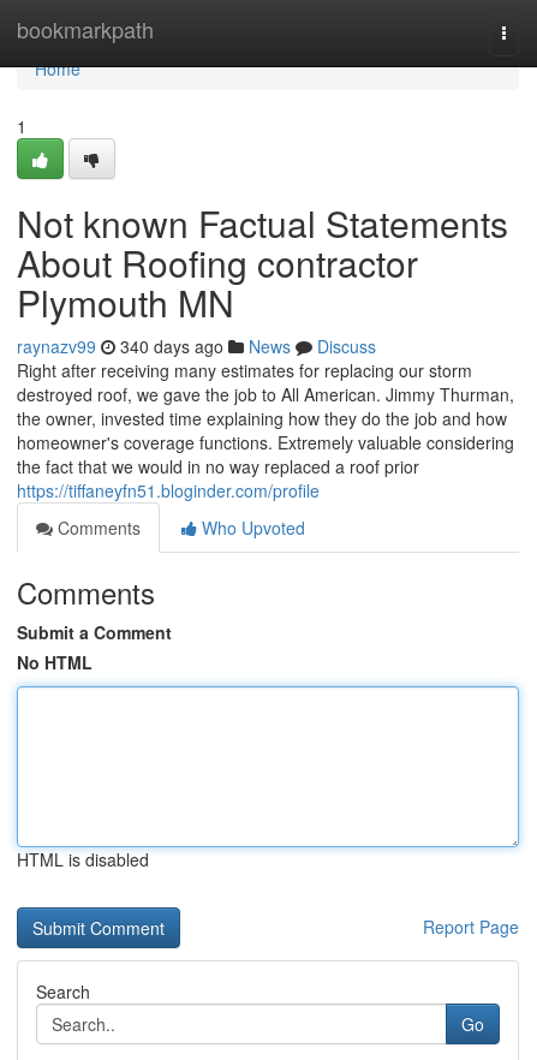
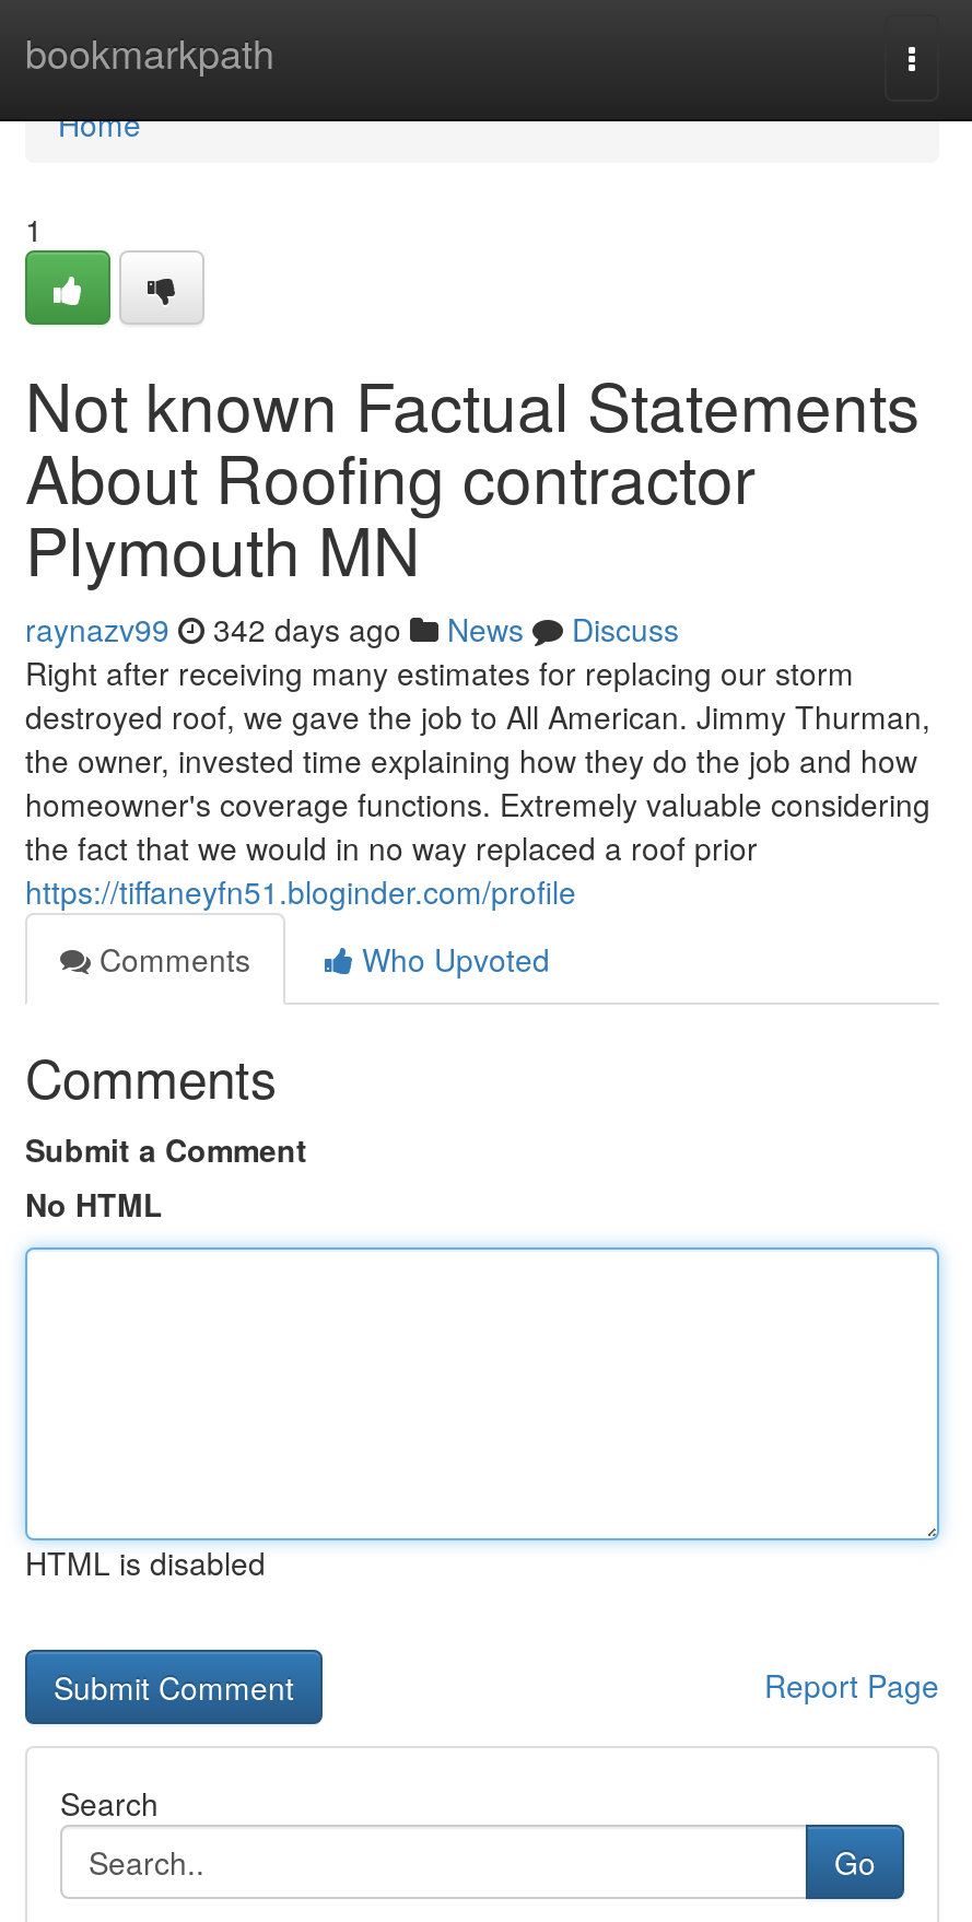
[17,334,376,358] raynazv99 340 days ago News Discuss -> [25,607,679,651] raynazv99 342 days ago News Discuss

